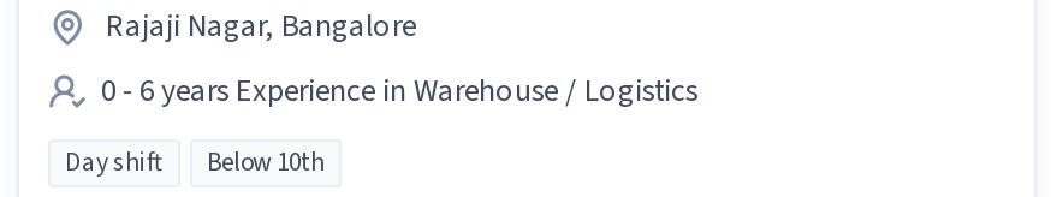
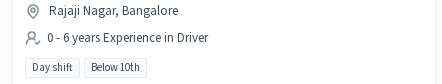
[101,71,697,114] 0 - 6 years Experience in Warehouse / Logistics -> [47,29,208,47] 0 - 6 years Experience in Driver

